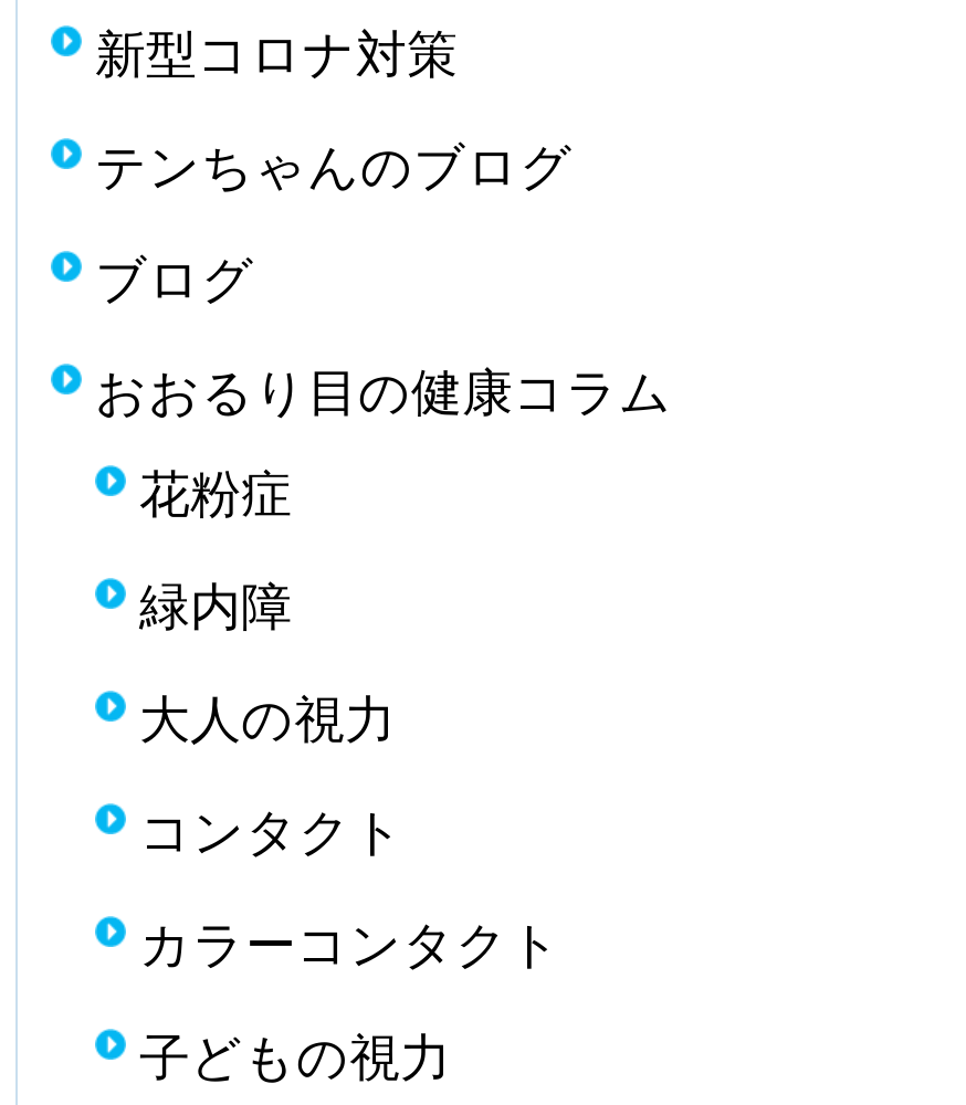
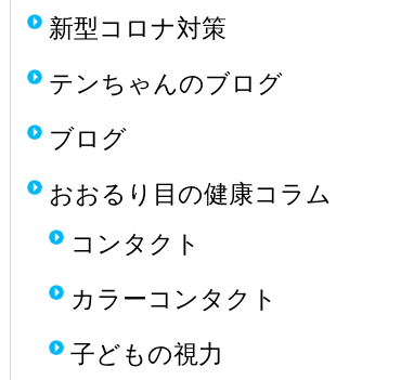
[139,465,396,748] 花粉症 | 緑内障 | 大人の視力 -> none

